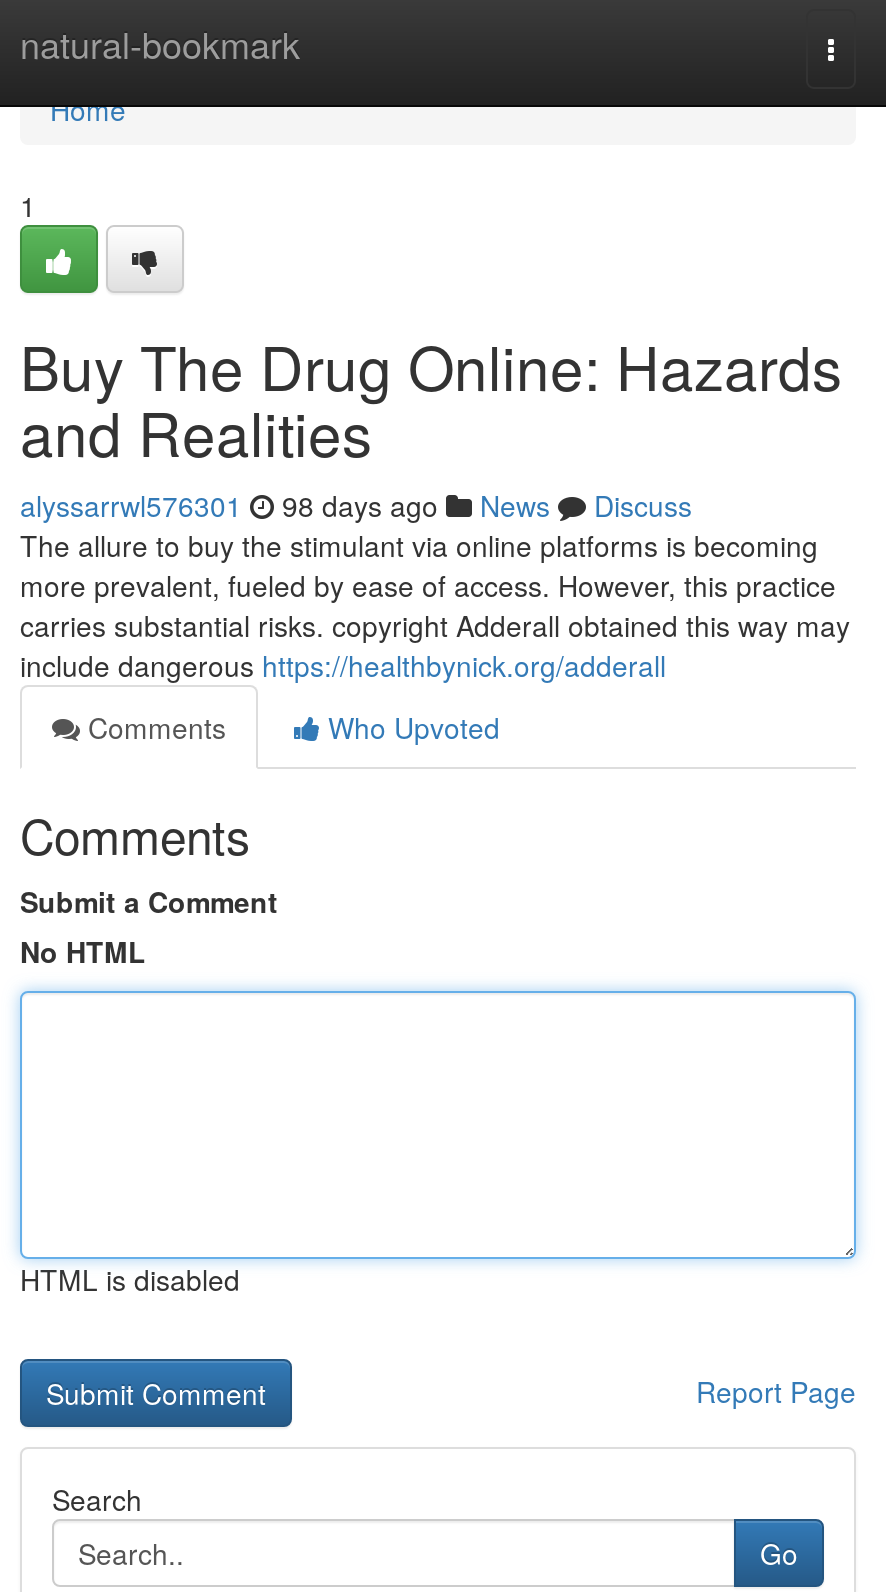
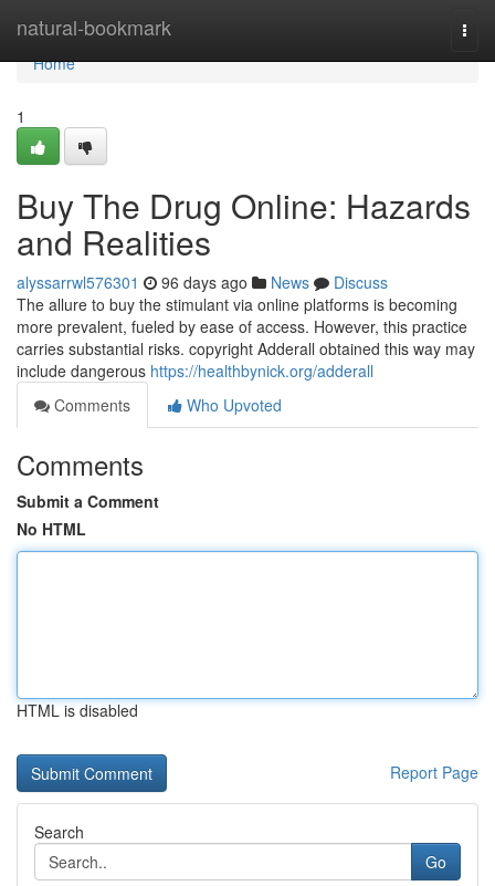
[20,485,692,525] alyssarrwl576301 98 days ago News Discuss -> [17,271,388,293] alyssarrwl576301 96 days ago News Discuss

